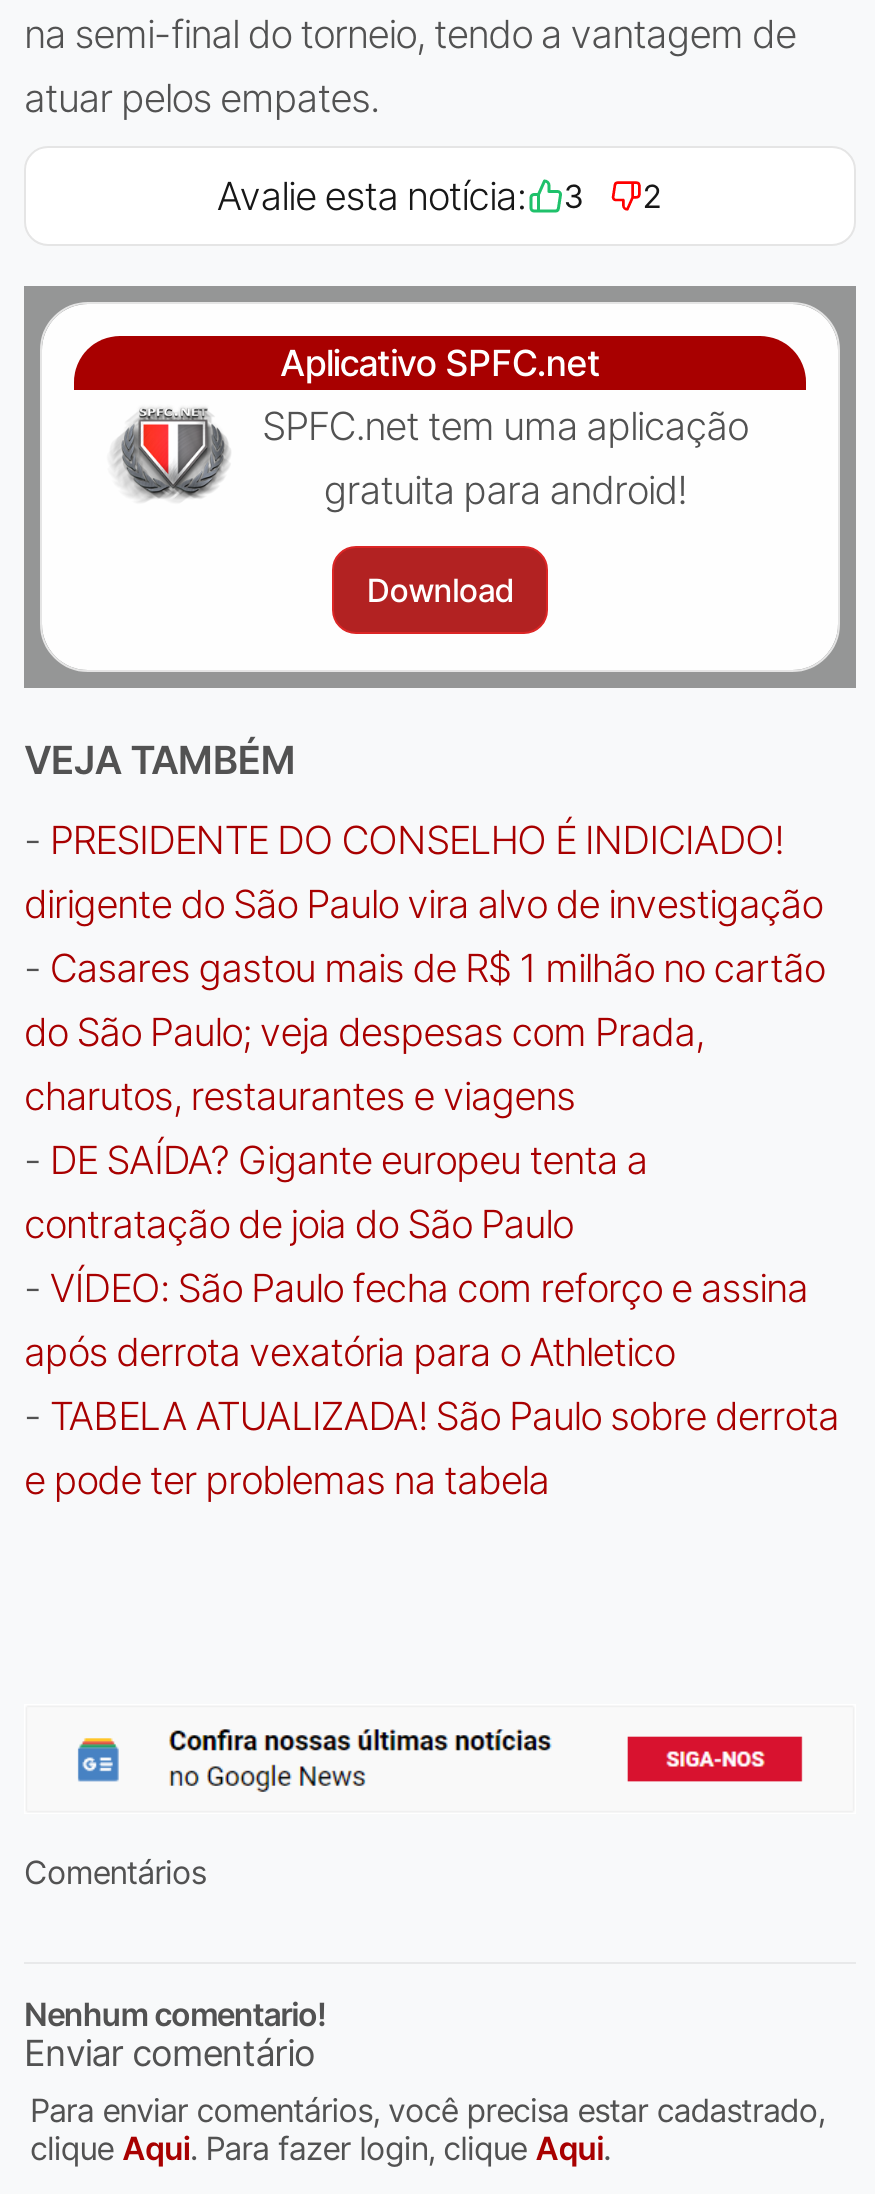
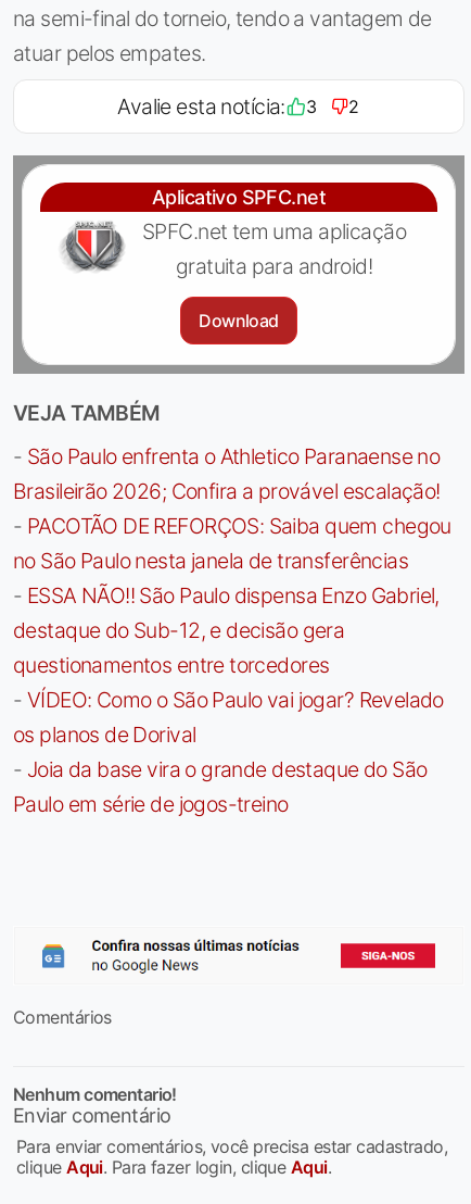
[24,815,839,1503] - PRESIDENTE DO CONSELHO É INDICIADO! | dirigente do São Paulo vira alvo de investigação | - Casares gastou mais de R$ 1 milhão no cartão | do São Paulo; veja despesas com Prada, | charutos, restaurantes e viagens | - DE SAÍDA? Gigante europeu tenta a | contratação de joia do São Paulo | - VÍDEO: São Paulo fecha com reforço e assina | após derrota vexatória para o Athletico | - TABELA ATUALIZADA! São Paulo sobre derrota | e pode ter problemas na tabela -> [13,443,451,817] - São Paulo enfrenta o Athletico Paranaense no | Brasileirão 2026; Confira a provável escalação! | - PACOTÃO DE REFORÇOS: Saiba quem chegou | no São Paulo nesta janela de transferências | - ESSA NÃO!! São Paulo dispensa Enzo Gabriel, | destaque do Sub-12, e decisão gera | questionamentos entre torcedores | - VÍDEO: Como o São Paulo vai jogar? Revelado | os planos de Dorival | - Joia da base vira o grande destaque do São | Paulo em série de jogos-treino

